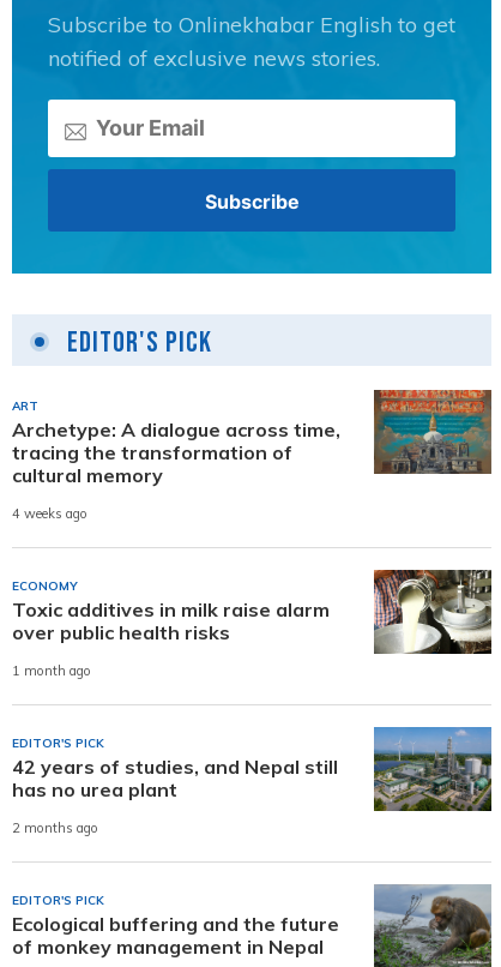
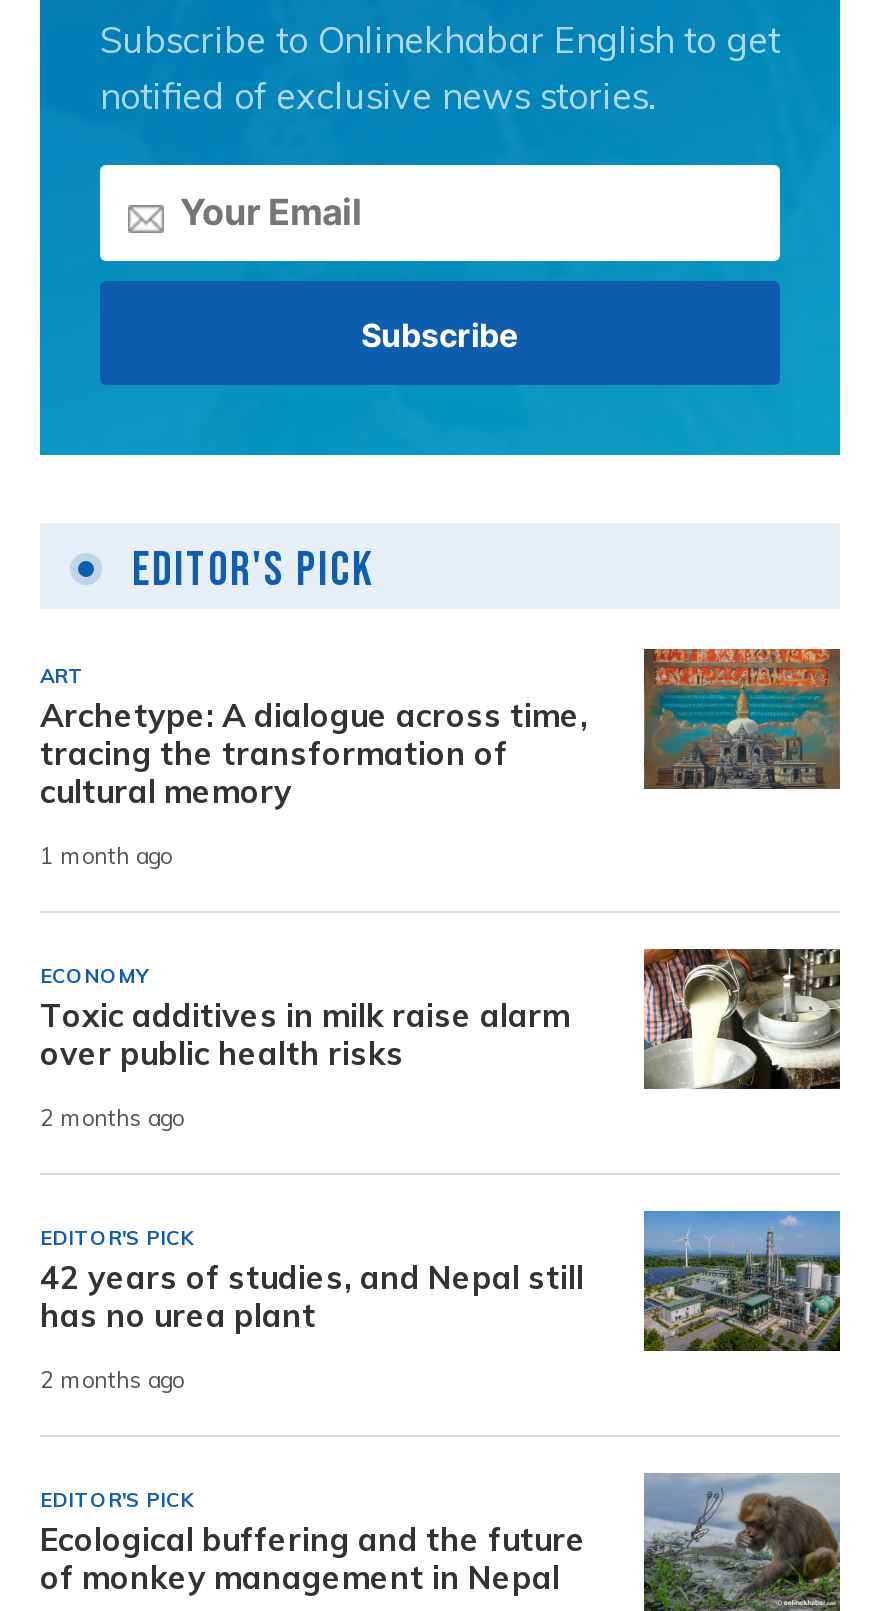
[12,505,87,522] 4 weeks ago -> [40,841,172,869] 1 month ago
[12,663,91,679] 1 month ago -> [40,1103,184,1131] 2 months ago

